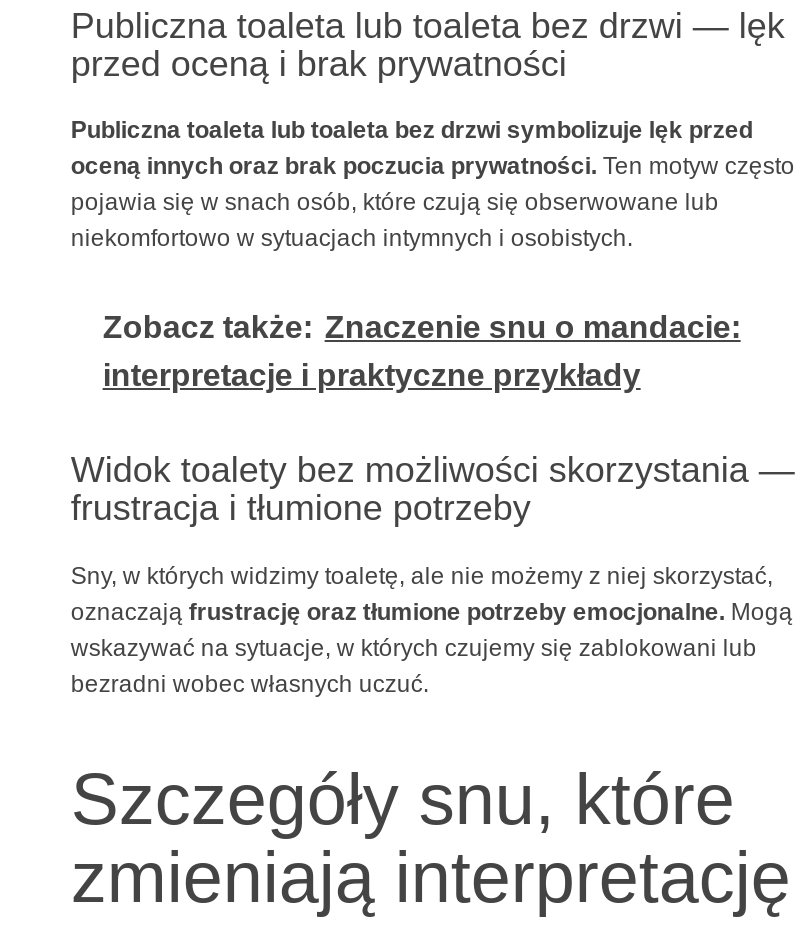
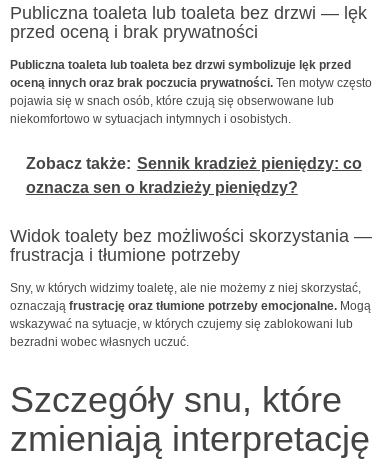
[103,311,741,393] Zobacz także: Znaczenie snu o mandacie: | interpretacje i praktyczne przykłady -> [26,155,362,196] Zobacz także: Sennik kradzież pieniędzy: co | oznacza sen o kradzieży pieniędzy?

